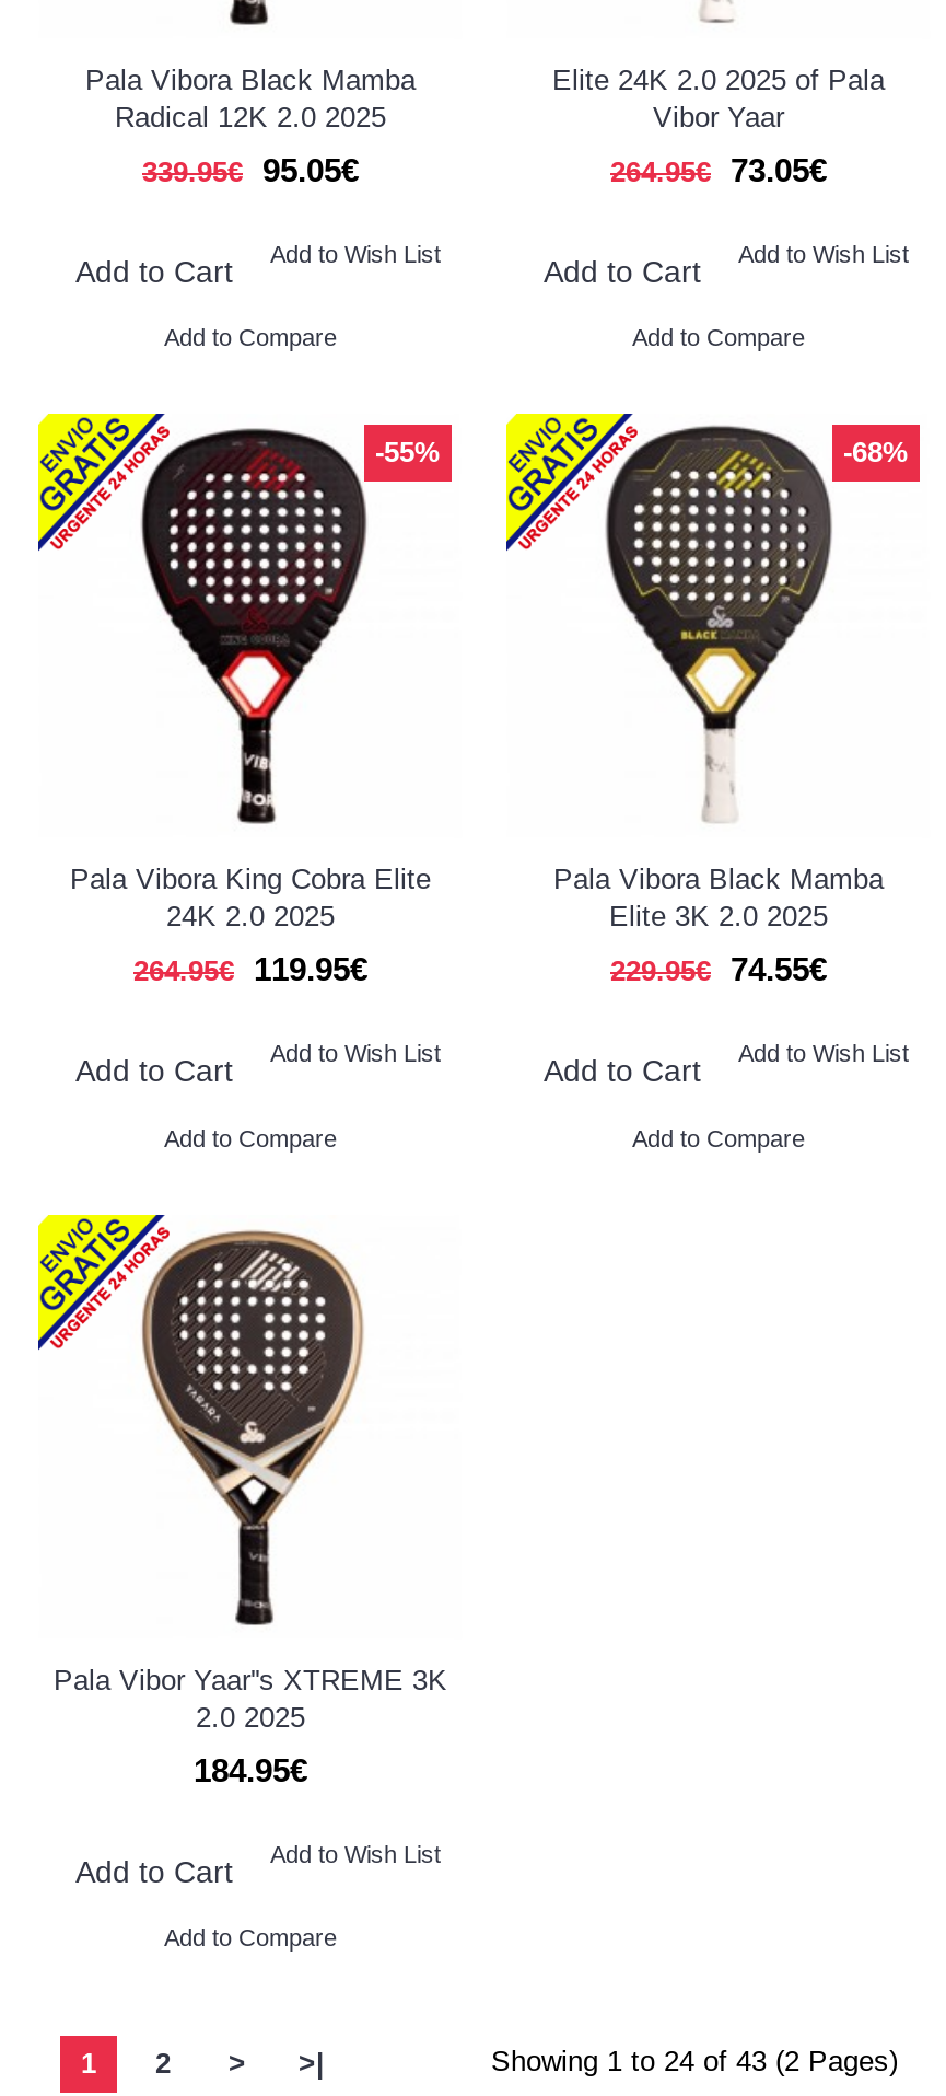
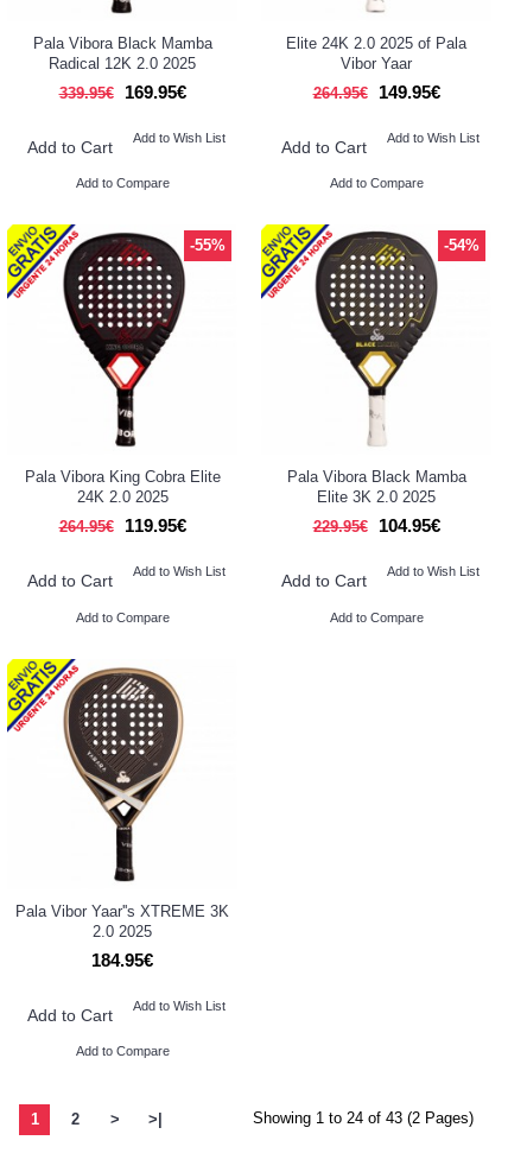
[142,151,359,188] 339.95€ 95.05€ -> [59,82,186,102] 339.95€ 169.95€
[610,151,827,188] 264.95€ 73.05€ -> [313,82,440,102] 264.95€ 149.95€
[843,436,909,469] -68% -> [444,237,480,254] -54%
[610,951,827,988] 229.95€ 74.55€ -> [313,516,440,536] 229.95€ 104.95€

